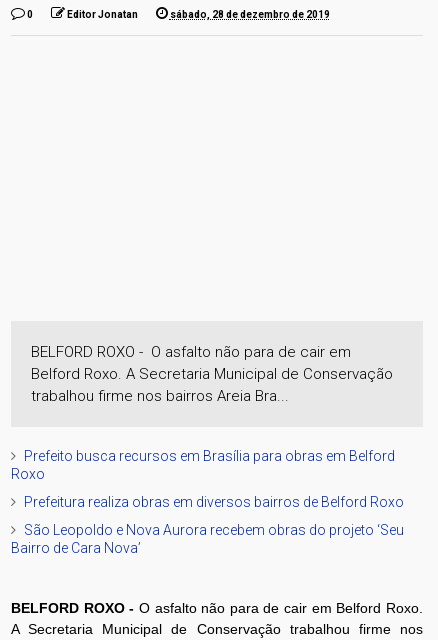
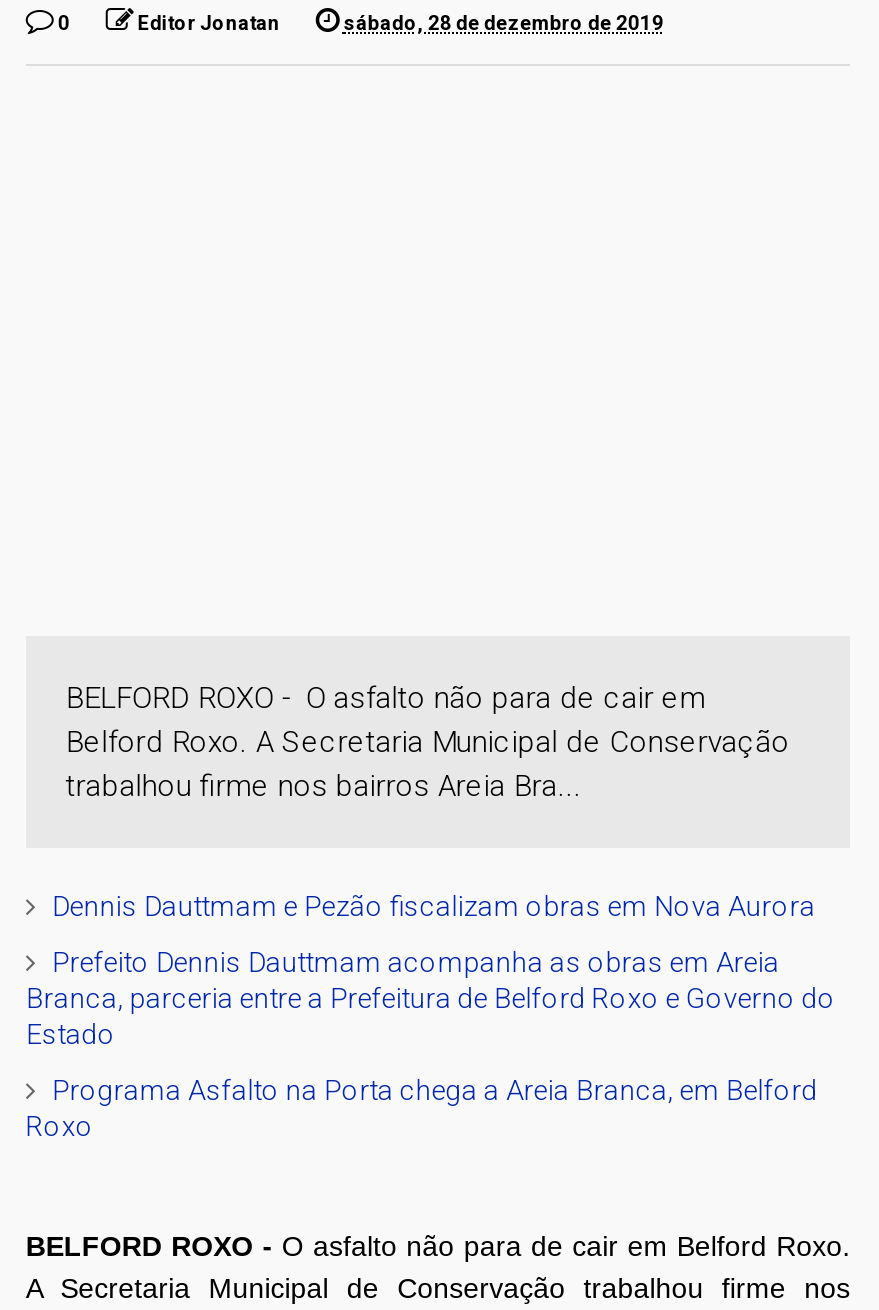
[24,448,395,464] Prefeito busca recursos em Brasília para obras em Belford -> [26,890,836,1106] Dennis Dauttmam e Pezão fiscalizam obras em Nova Aurora | Prefeito Dennis Dauttmam acompanha as obras em Areia | Branca, parceria entre a Prefeitura de Belford Roxo e Governo do | Estado | Programa Asfalto na Porta chega a Areia Branca, em Belford
moved [11,466,45,482] -> [26,1110,94,1142]: Roxo
[11,494,404,556] Prefeitura realiza obras em diversos bairros de Belford Roxo | São Leopoldo e Nova Aurora recebem obras do projeto ‘Seu | Bairro de Cara Nova’ -> none

